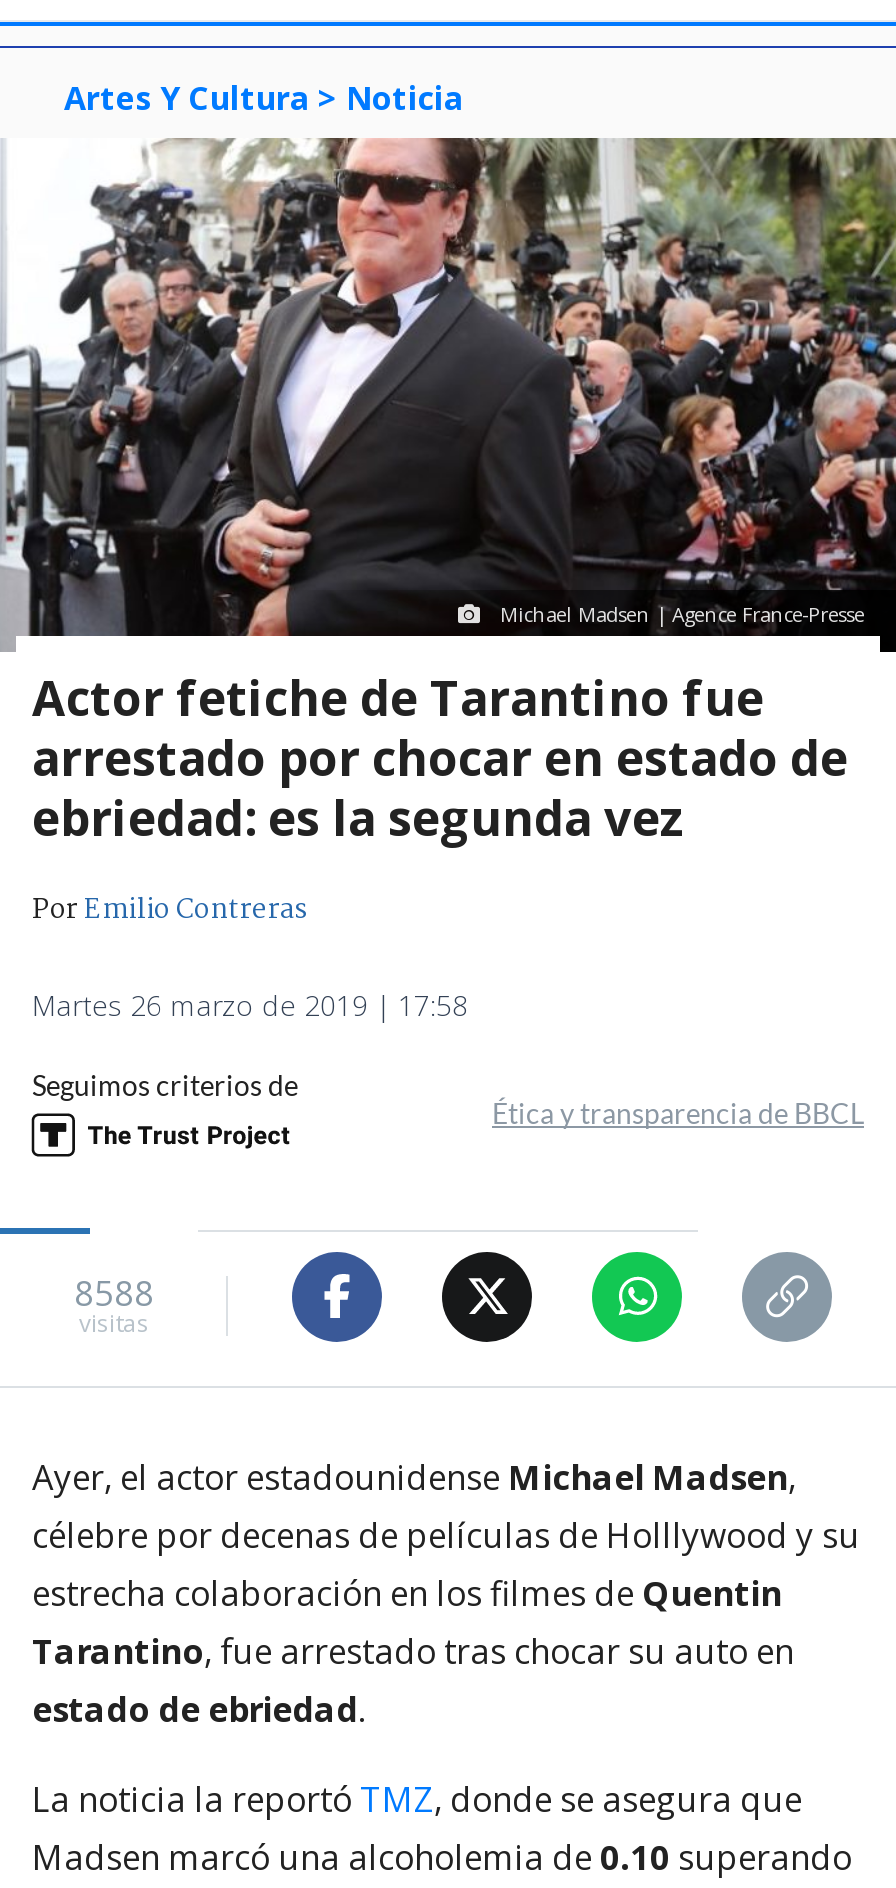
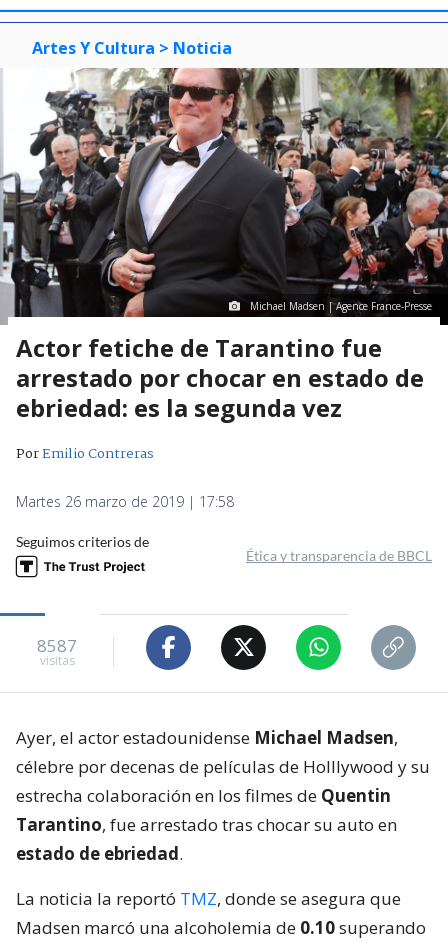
[74,1271,154,1317] 8588 -> [37,634,77,657] 8587

